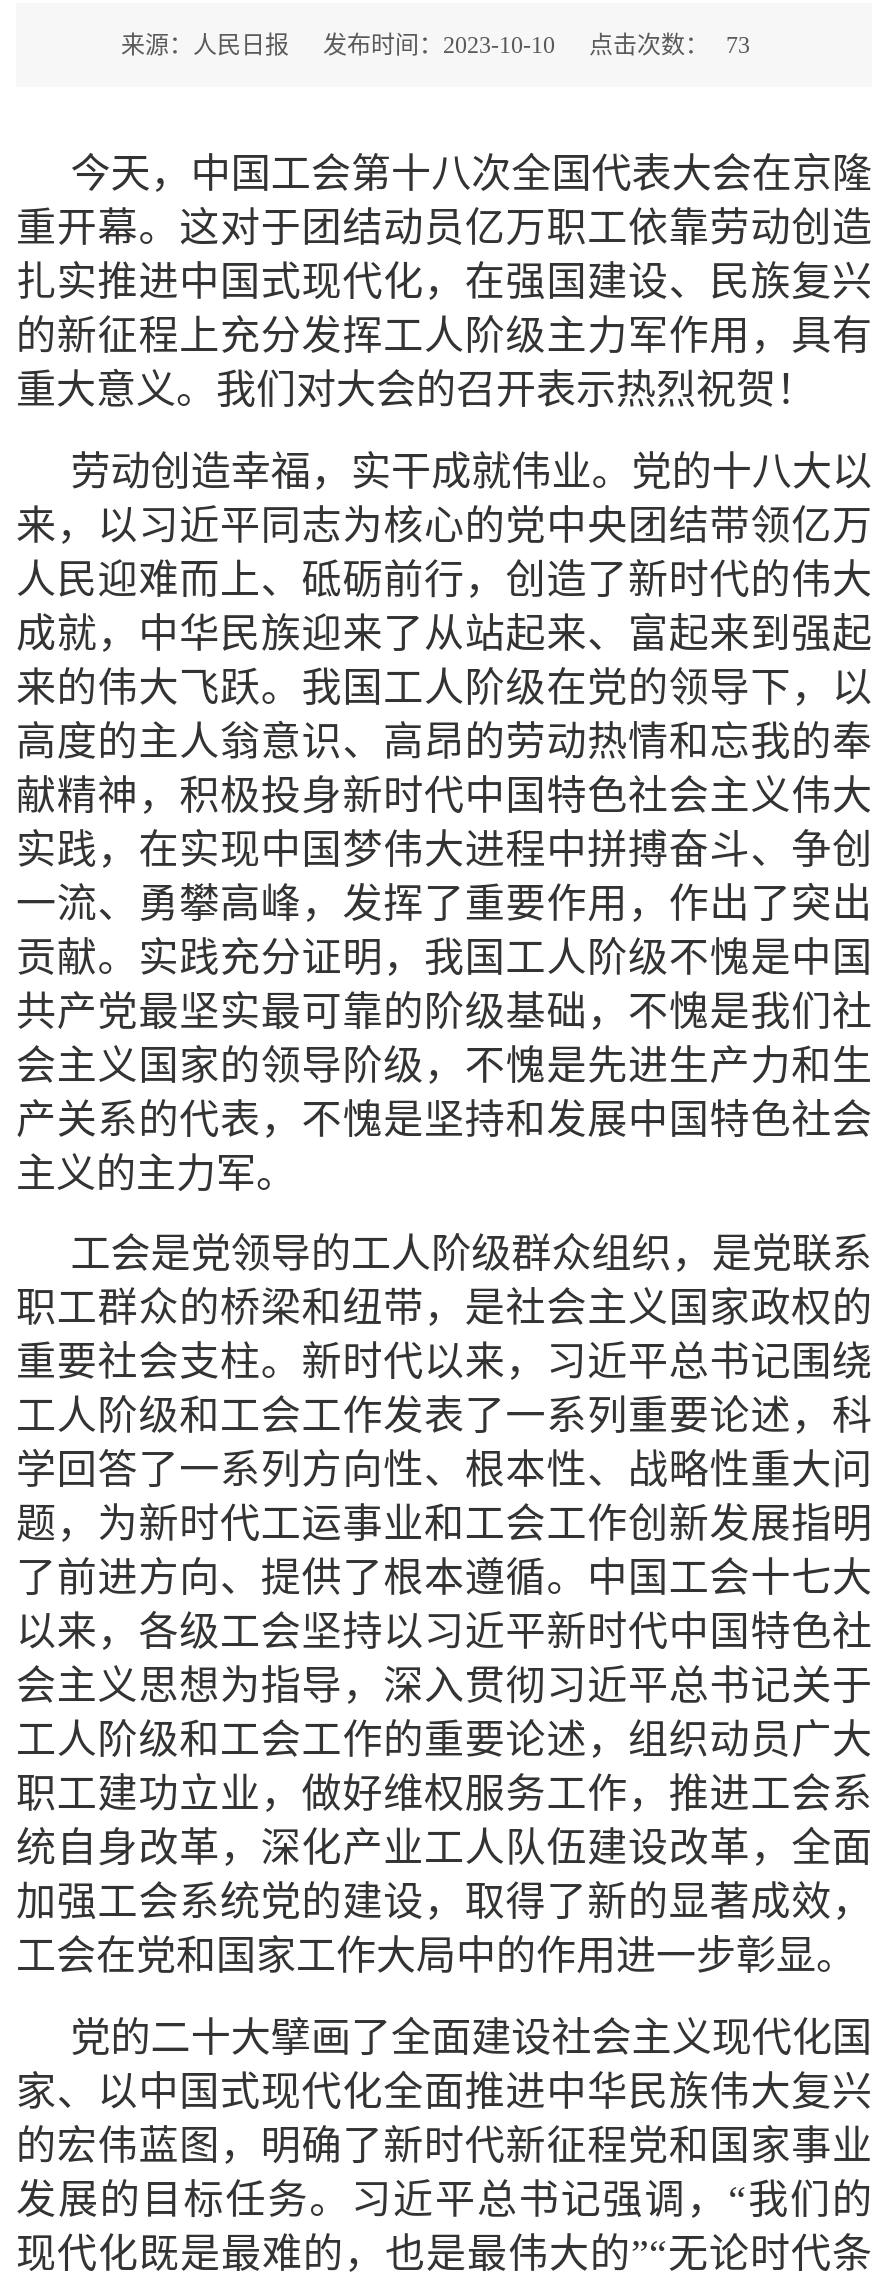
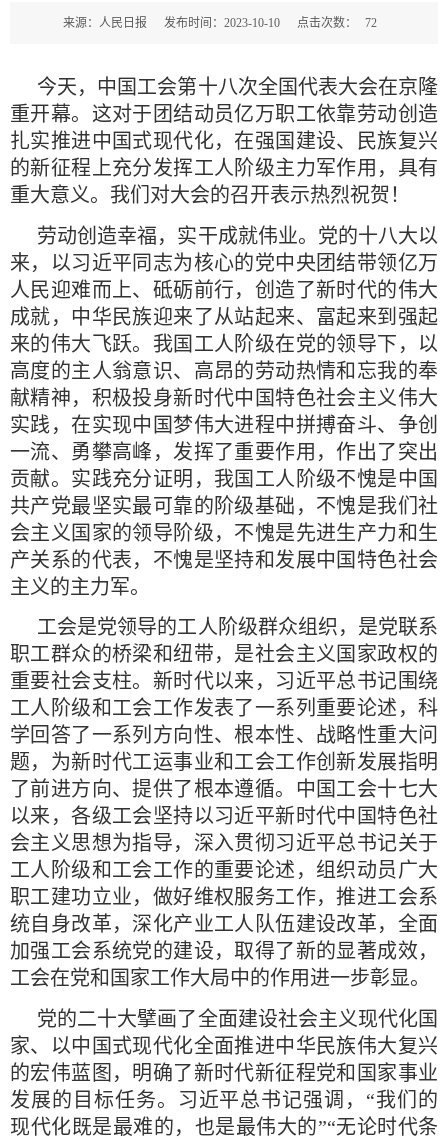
[121,31,750,59] 来源：人民日报 发布时间：2023-10-10 点击次数： 73 -> [62,16,377,30] 来源：人民日报 发布时间：2023-10-10 点击次数： 72

